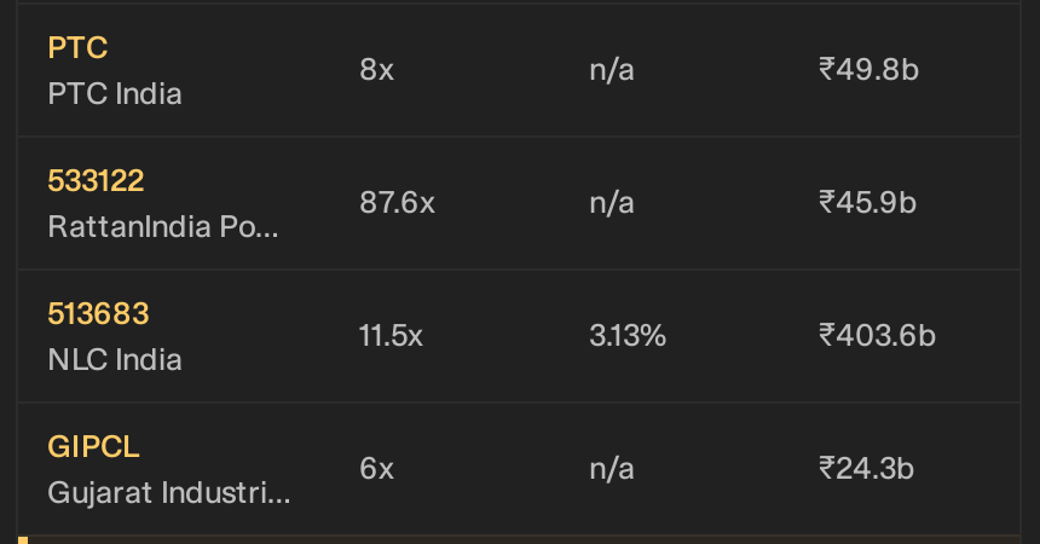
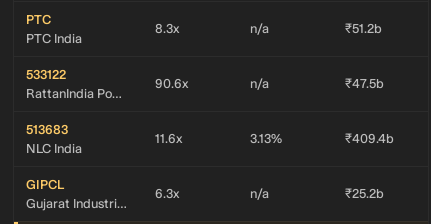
[359,51,393,87] 8x -> [155,21,179,36] 8.3x
[819,51,920,87] ₹49.8b -> [345,21,382,36] ₹51.2b
[359,184,434,220] 87.6x -> [155,76,188,91] 90.6x
[819,184,918,220] ₹45.9b -> [345,76,384,91] ₹47.5b
[359,317,422,353] 11.5x -> [155,131,182,146] 11.6x
[819,317,937,353] ₹403.6b -> [345,131,394,146] ₹409.4b
[359,450,393,486] 6x -> [155,186,179,201] 6.3x
[819,450,915,486] ₹24.3b -> [345,186,384,201] ₹25.2b

